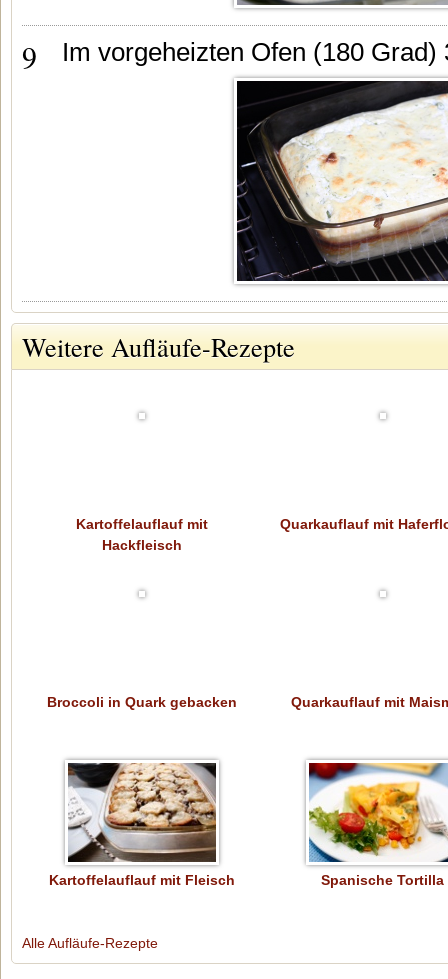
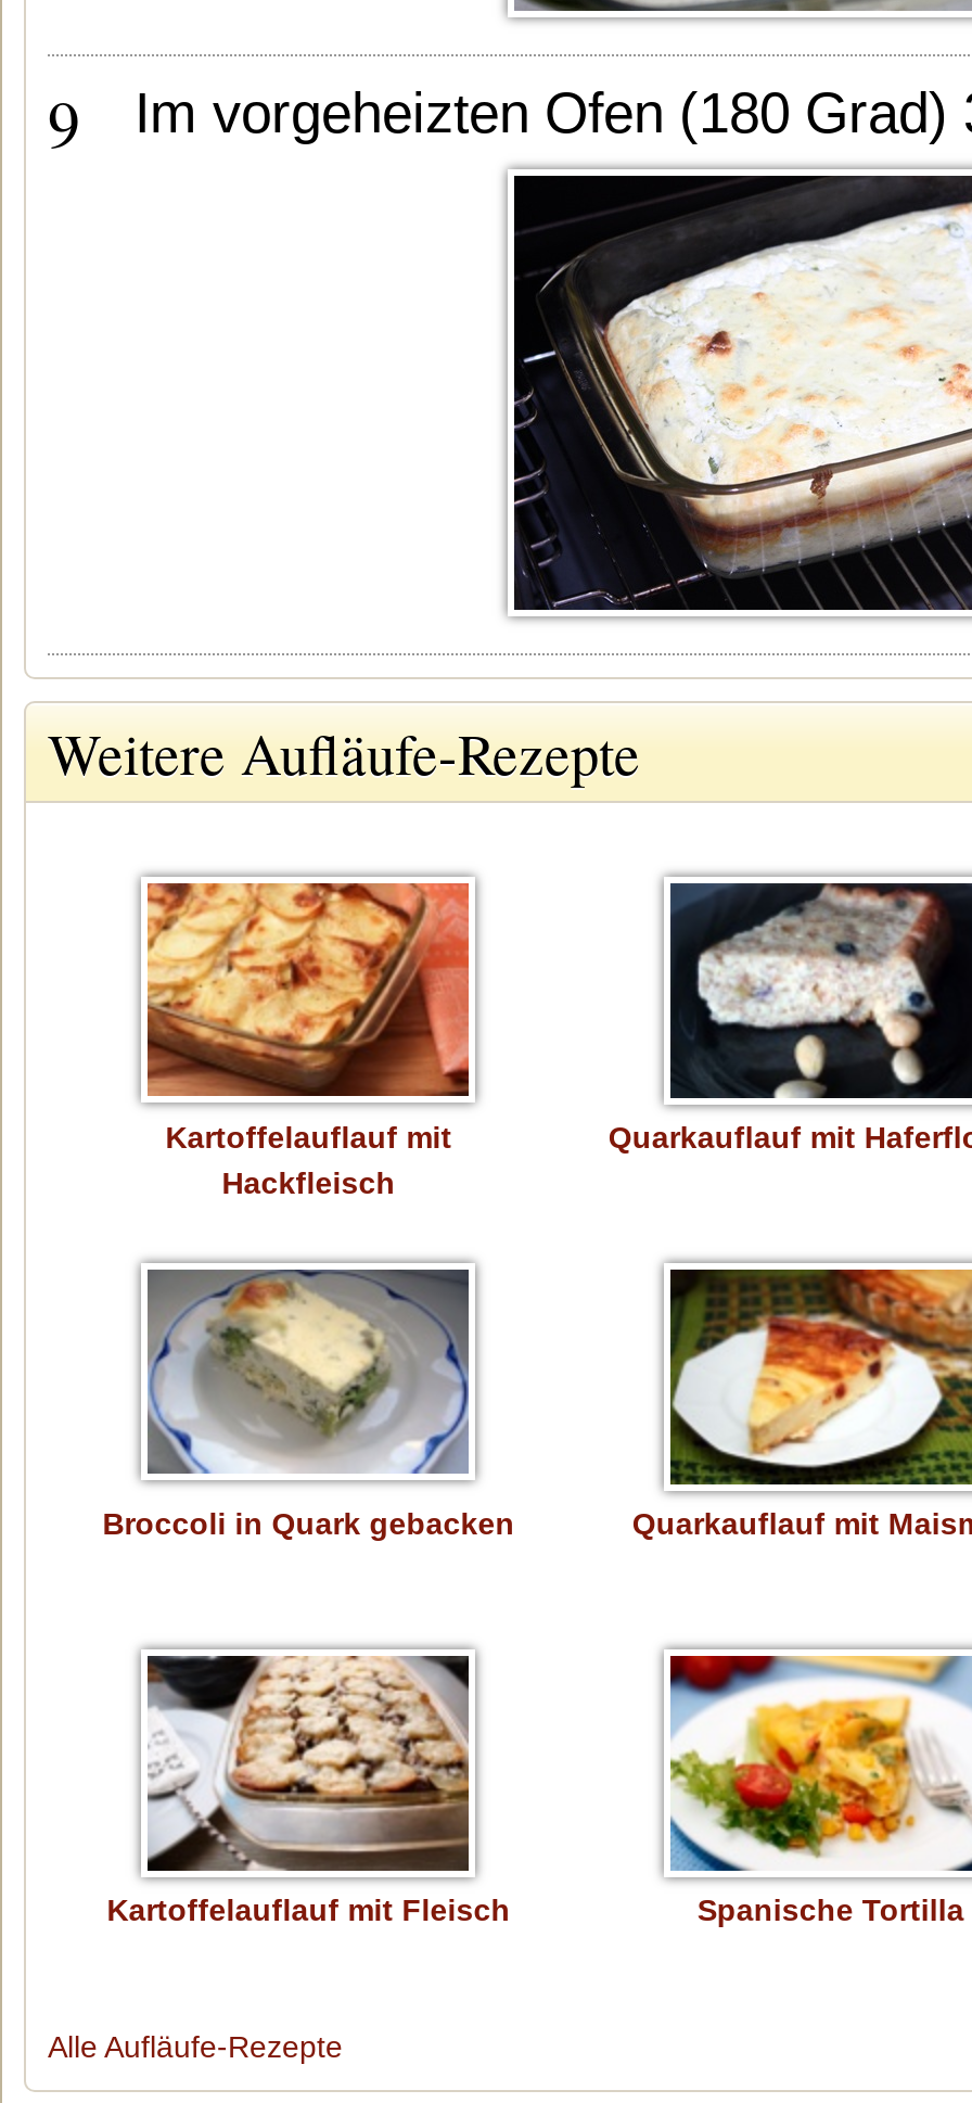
none -> [137,872,479,1107] [image]
none -> [660,872,965,1109] [image]
none -> [137,1259,479,1484] [image]
none -> [660,1259,965,1495] [image]

